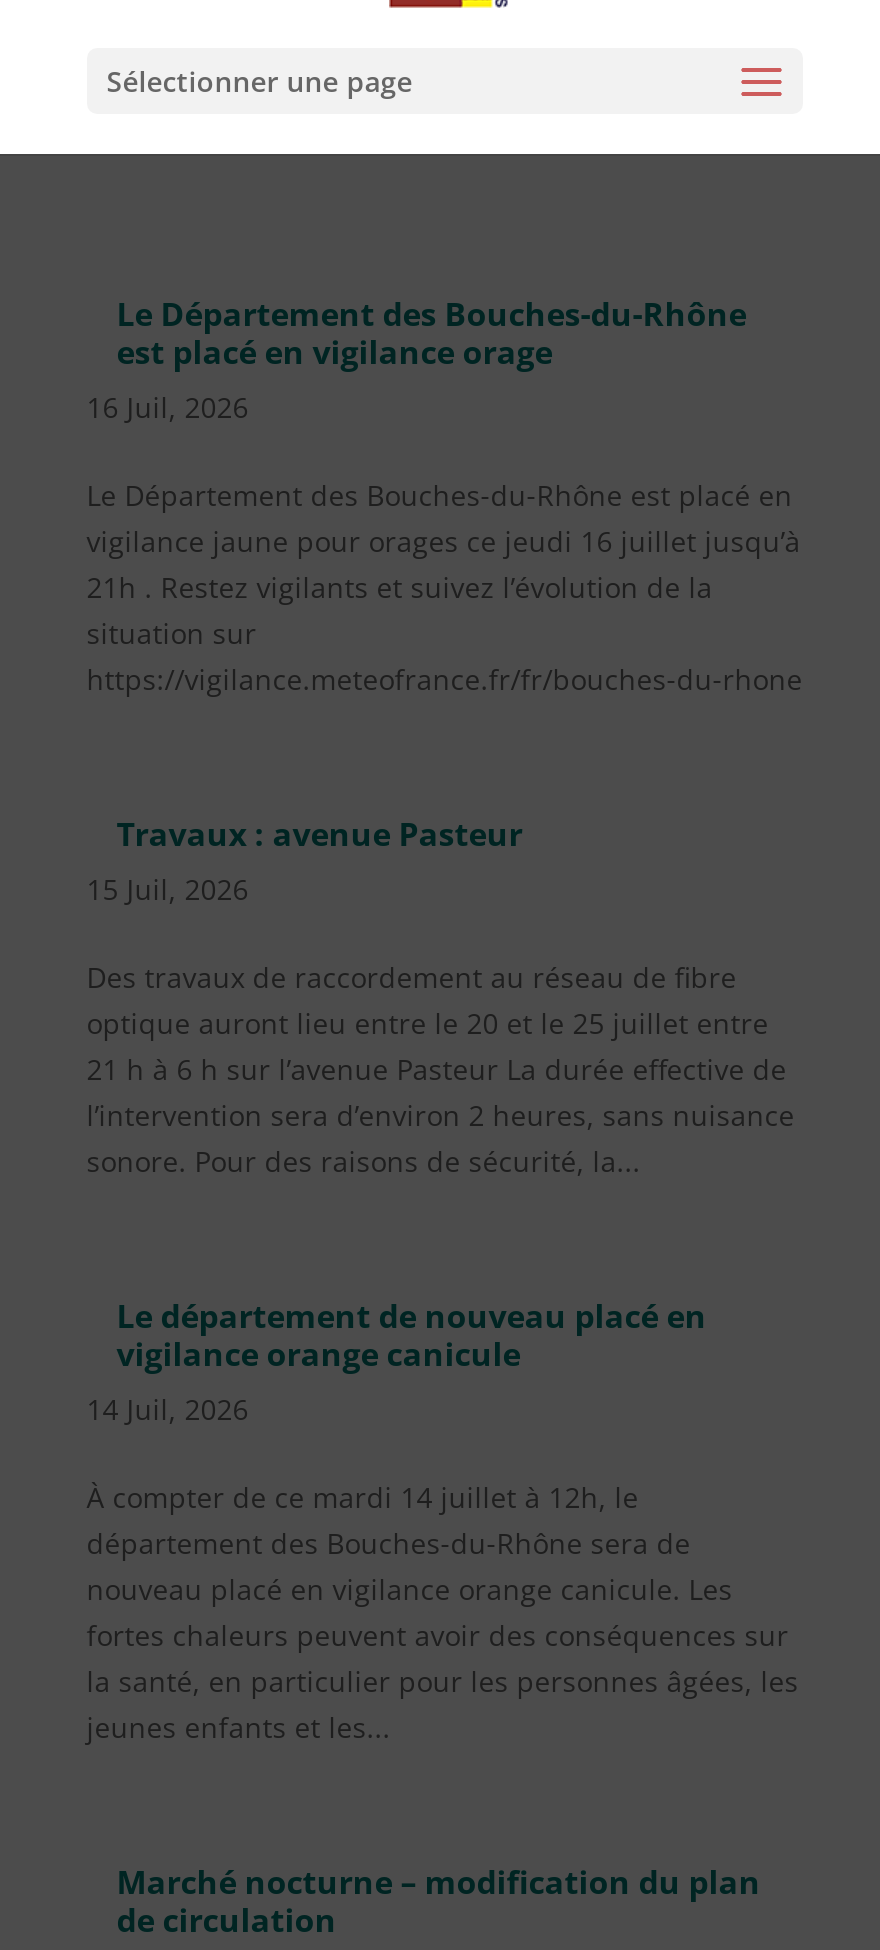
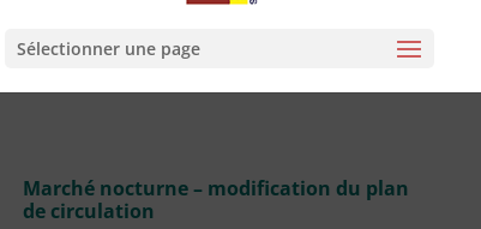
[87,292,803,698] Le Département des Bouches-du-Rhône | est placé en vigilance orage | 16 Juil, 2026 | Le Département des Bouches-du-Rhône est placé en | vigilance jaune pour orages ce jeudi 16 juillet jusqu’à | 21h . Restez vigilants et suivez l’évolution de la | situation sur | https://vigilance.meteofrance.fr/fr/bouches-du-rhone -> none
[87,812,795,1180] Travaux : avenue Pasteur | 15 Juil, 2026 | Des travaux de raccordement au réseau de fibre | optique auront lieu entre le 20 et le 25 juillet entre | 21 h à 6 h sur l’avenue Pasteur La durée effective de | l’intervention sera d’environ 2 heures, sans nuisance | sonore. Pour des raisons de sécurité, la... -> none
[87,1294,799,1746] Le département de nouveau placé en | vigilance orange canicule | 14 Juil, 2026 | À compter de ce mardi 14 juillet à 12h, le | département des Bouches-du-Rhône sera de | nouveau placé en vigilance orange canicule. Les | fortes chaleurs peuvent avoir des conséquences sur | la santé, en particulier pour les personnes âgées, les | jeunes enfants et les... -> none

